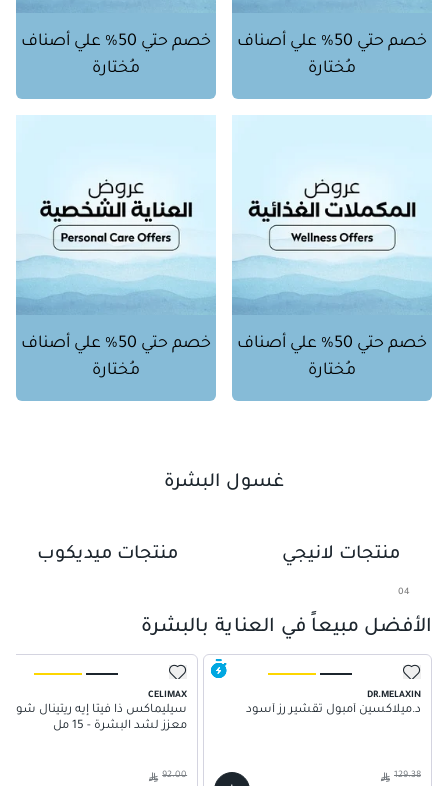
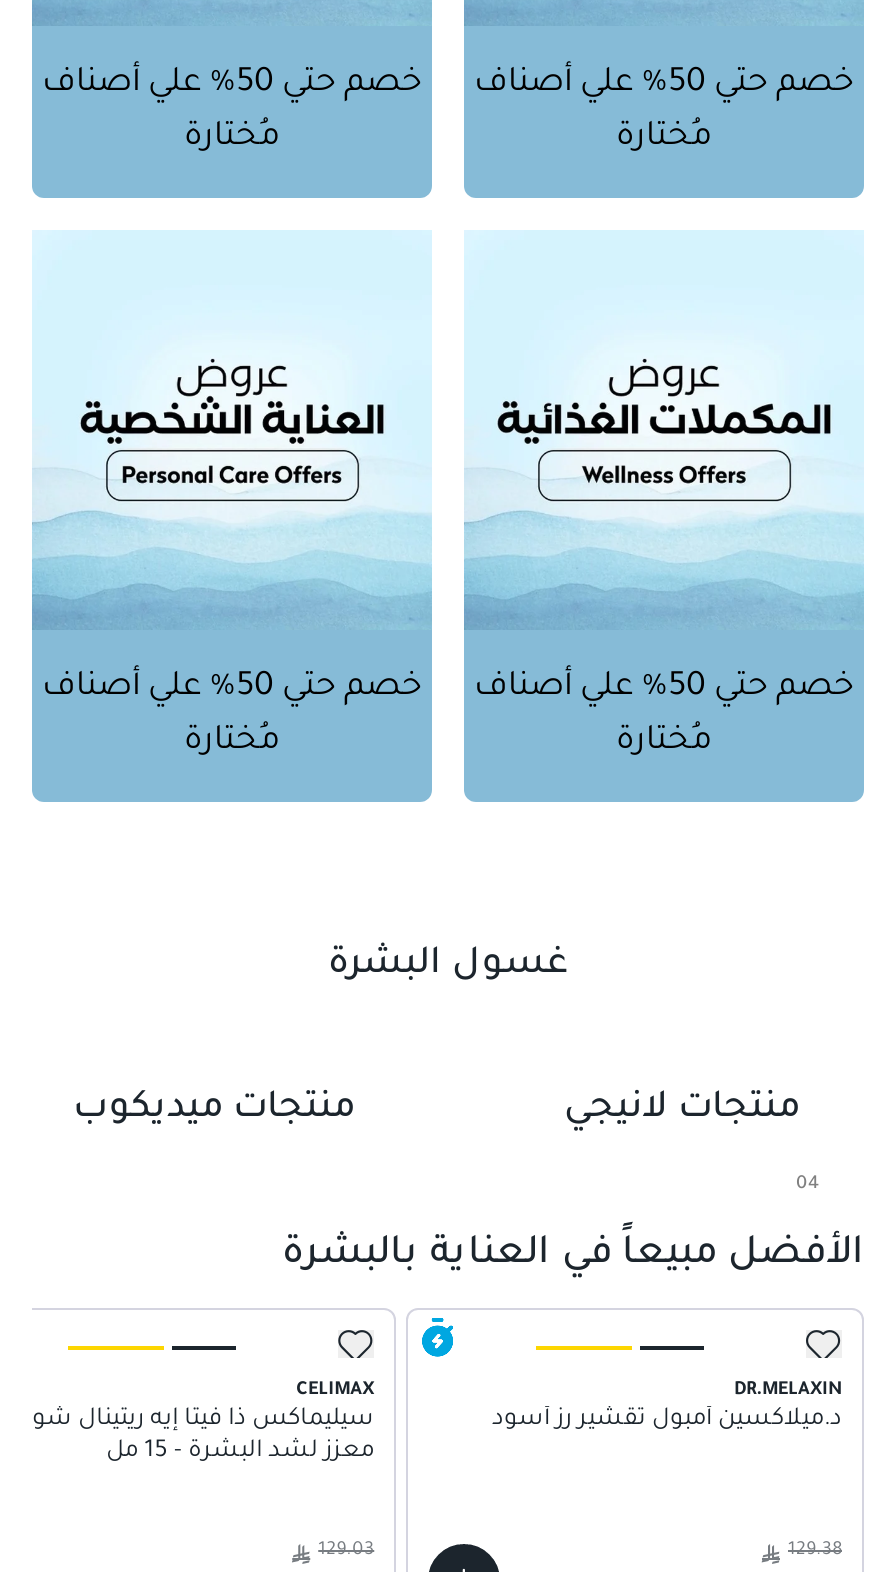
[162,771,187,781] 92.00 -> [318,1542,374,1562] 129.03

